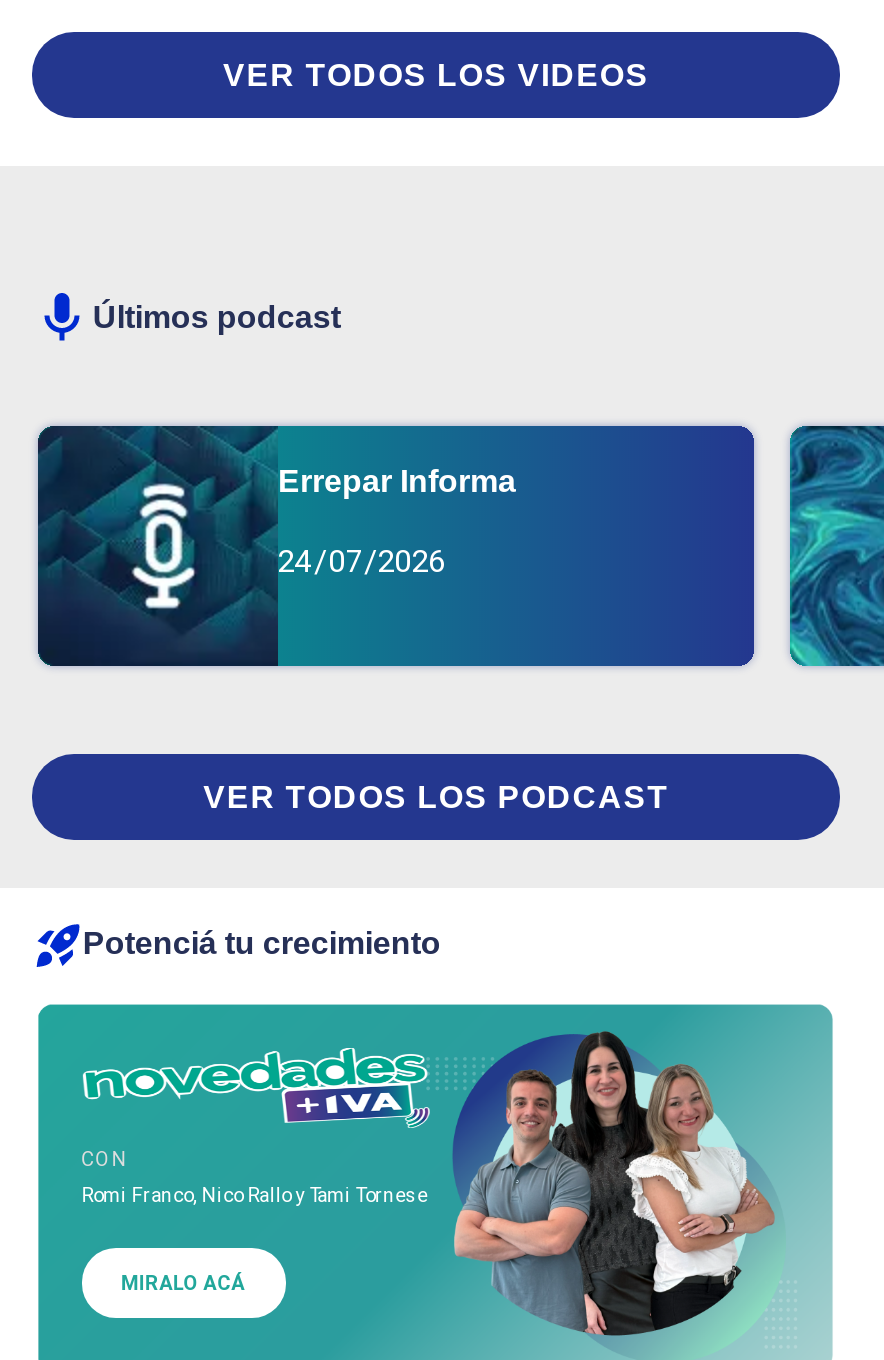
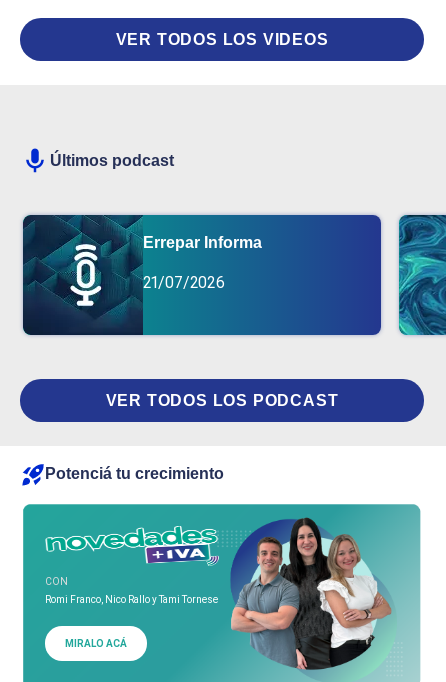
[278,542,448,580] 24/07/2026 -> [143,273,225,292] 21/07/2026

